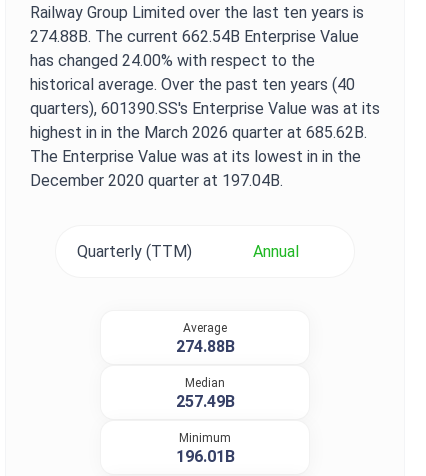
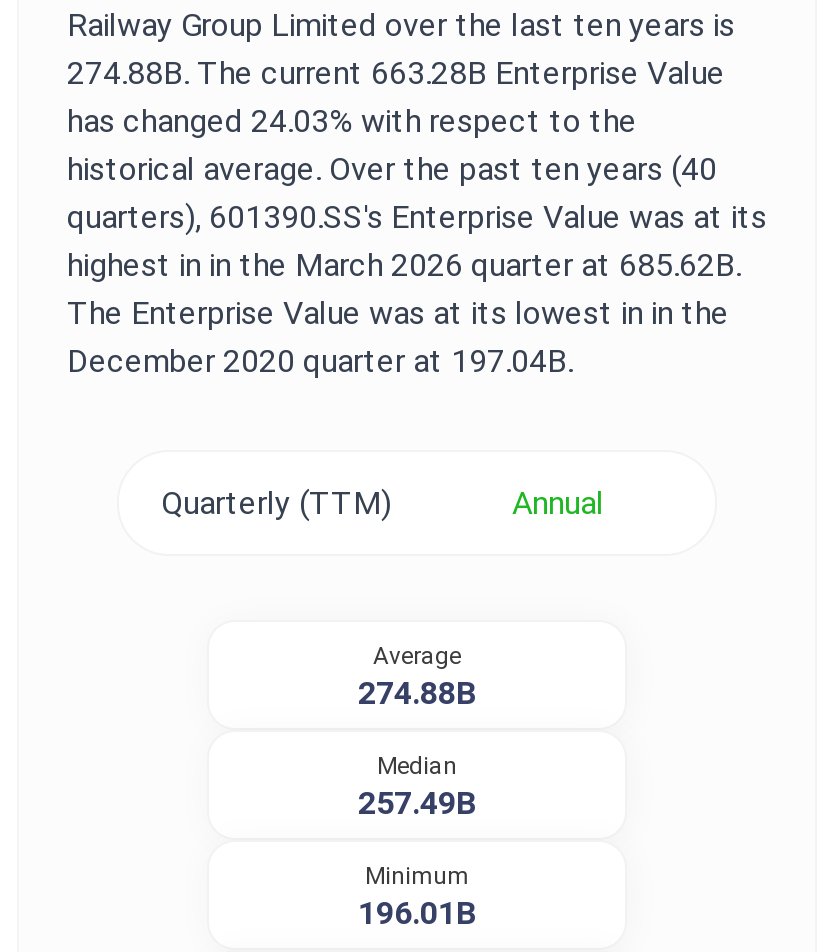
[30,27,359,46] 274.88B. The current 662.54B Enterprise Value -> [67,54,725,92] 274.88B. The current 663.28B Enterprise Value
[30,51,315,70] has changed 24.00% with respect to the -> [67,102,637,140] has changed 24.03% with respect to the

